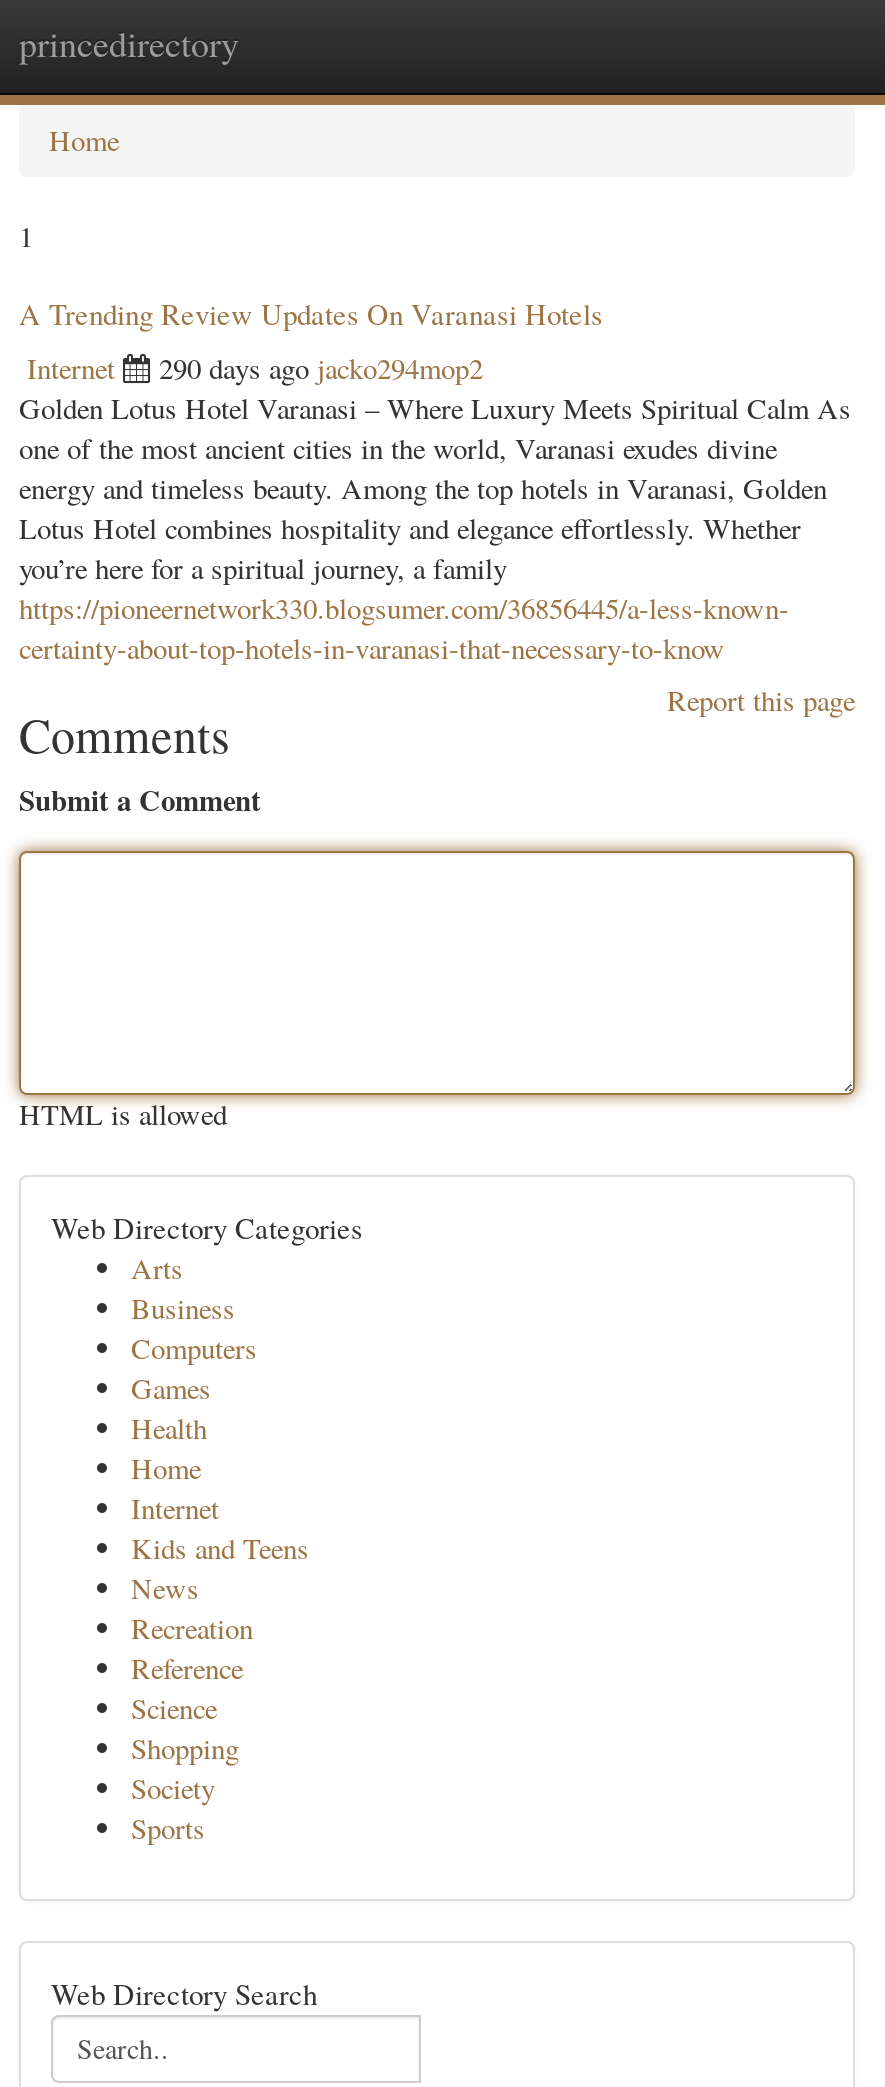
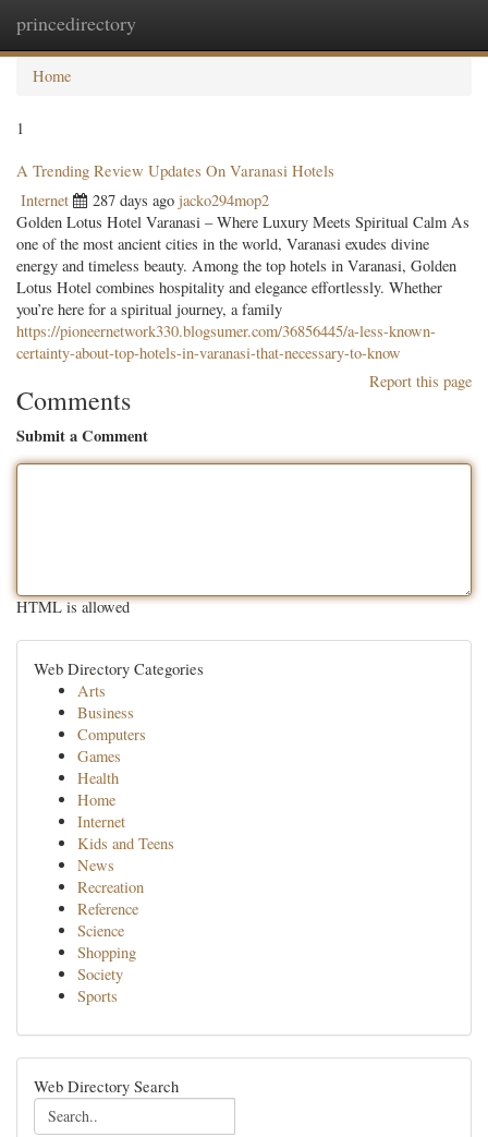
[159,349,483,387] 290 days ago jacko294mop2 -> [93,190,269,210] 287 days ago jacko294mop2

